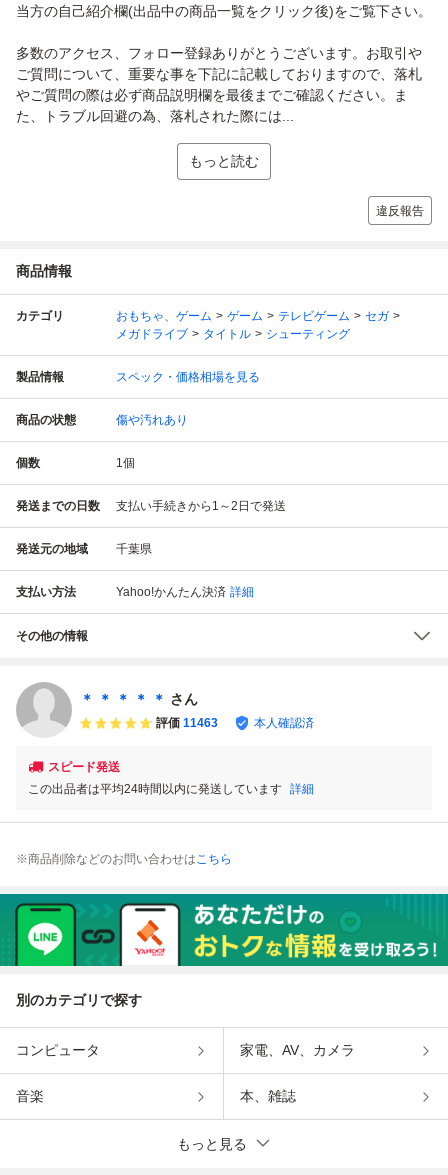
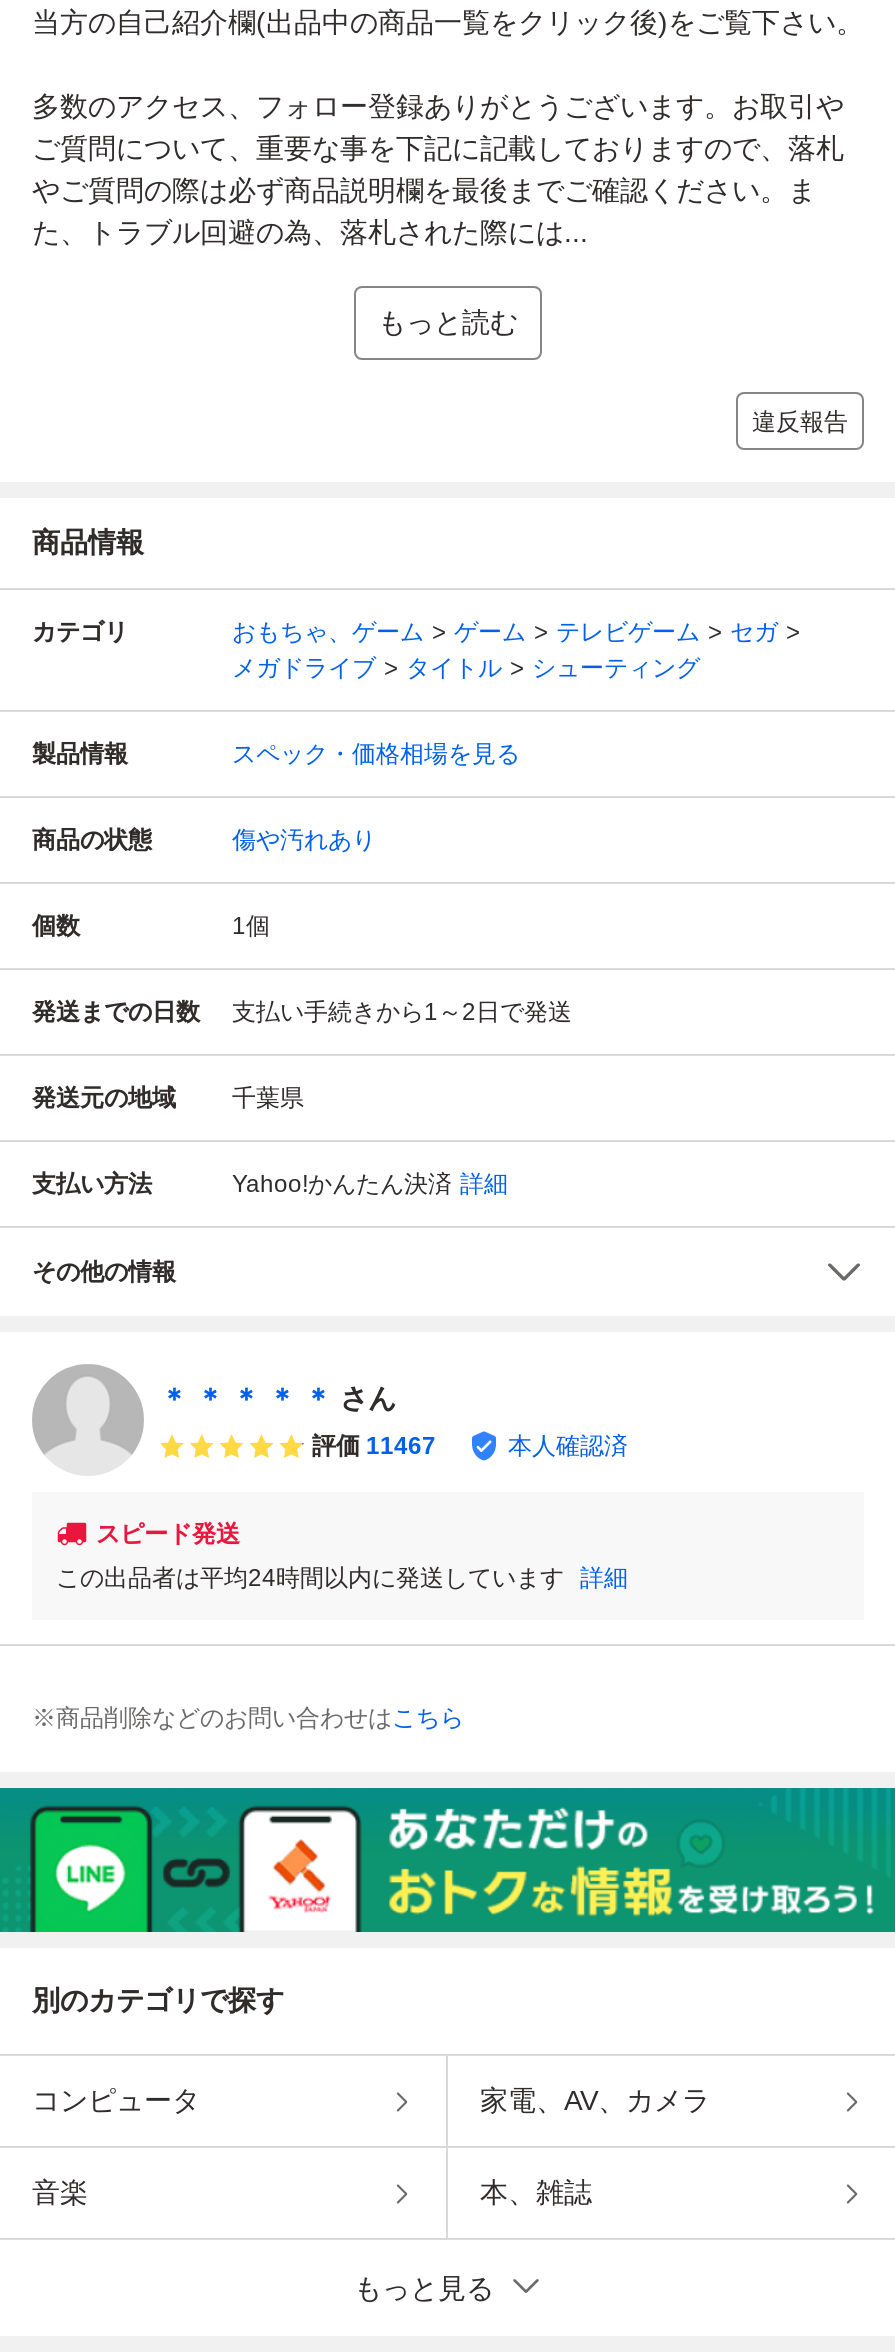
[156,716,218,730] 評価 11463 -> [312,1432,436,1460] 評価 11467

